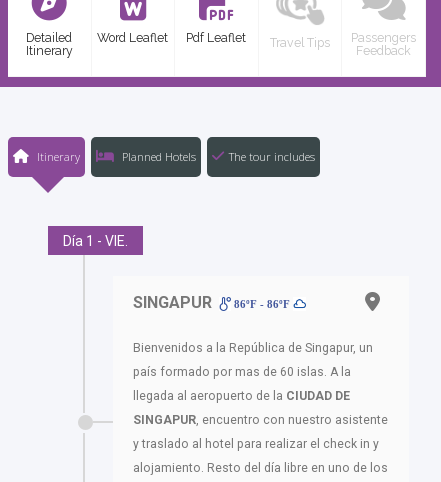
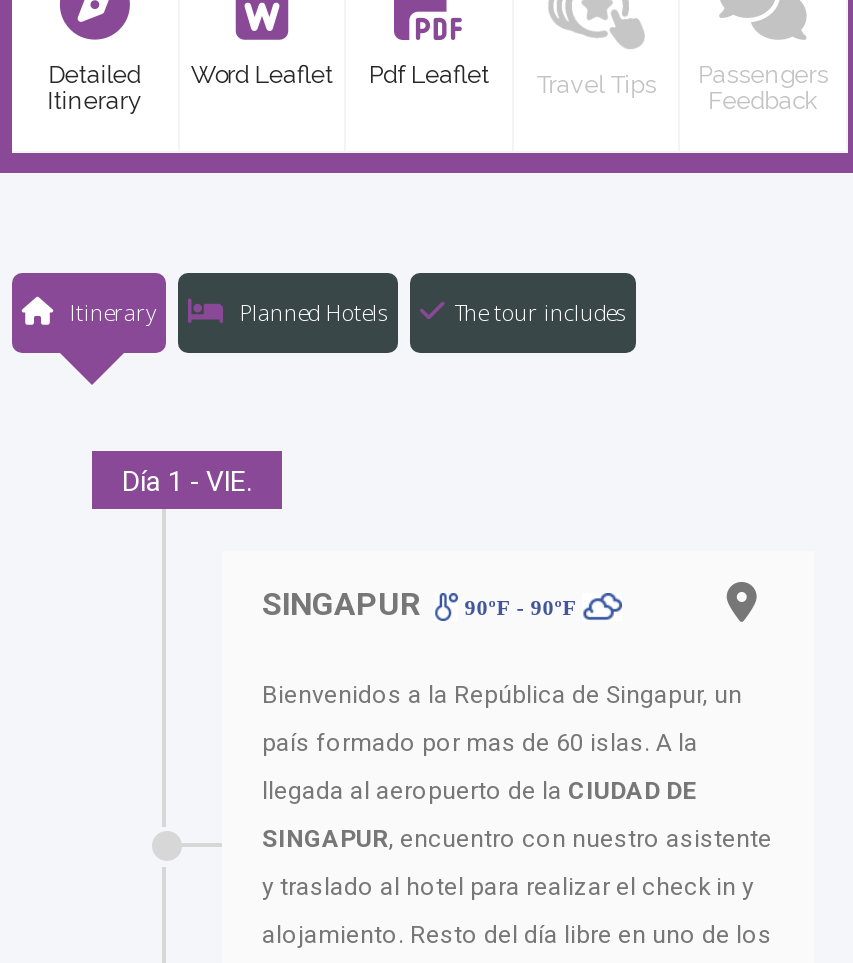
[133,293,293,312] SINGAPUR 86ºF - 86ºF -> [262,585,582,623] SINGAPUR 90ºF - 90ºF

